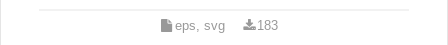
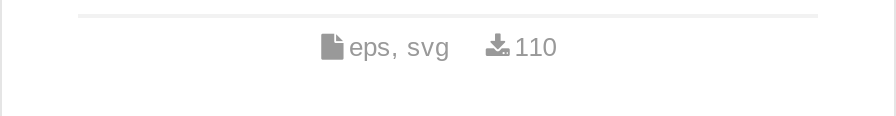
[257,18,278,33] 183 -> [514,32,556,62] 110

